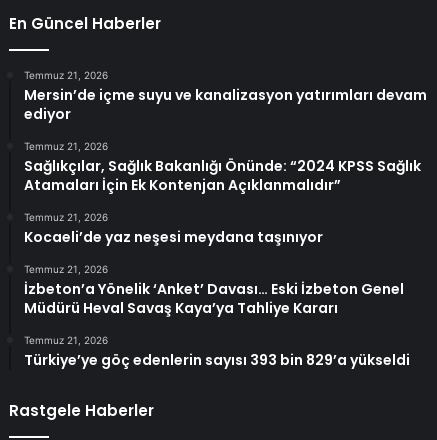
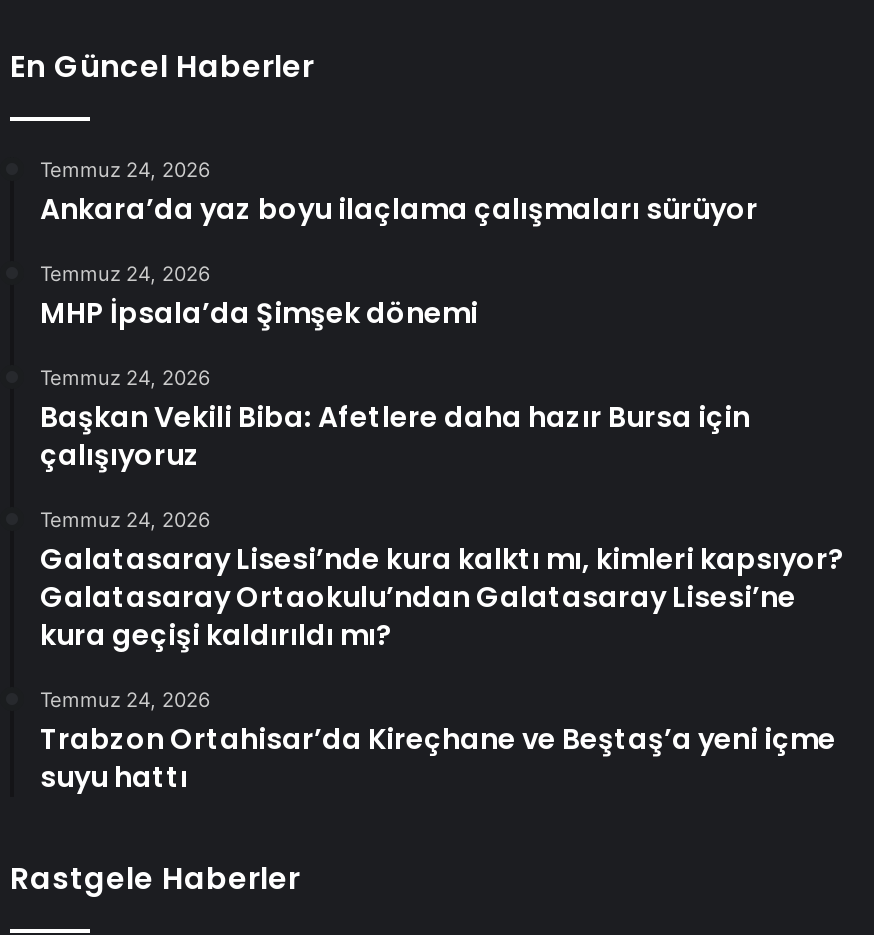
[24,68,427,123] Temmuz 21, 2026 | Mersin’de içme suyu ve kanalizasyon yatırımları devam | ediyor -> [40,156,758,228] Temmuz 24, 2026 | Ankara’da yaz boyu ilaçlama çalışmaları sürüyor
[24,139,421,194] Temmuz 21, 2026 | Sağlıkçılar, Sağlık Bakanlığı Önünde: “2024 KPSS Sağlık | Atamaları İçin Ek Kontenjan Açıklanmalıdır” -> [40,260,478,332] Temmuz 24, 2026 | MHP İpsala’da Şimşek dönemi
[24,210,323,246] Temmuz 21, 2026 | Kocaeli’de yaz neşesi meydana taşınıyor -> [40,364,750,474] Temmuz 24, 2026 | Başkan Vekili Biba: Afetlere daha hazır Bursa için | çalışıyoruz
[24,262,404,317] Temmuz 21, 2026 | İzbeton’a Yönelik ‘Anket’ Davası… Eski İzbeton Genel | Müdürü Heval Savaş Kaya’ya Tahliye Kararı -> [40,506,844,654] Temmuz 24, 2026 | Galatasaray Lisesi’nde kura kalktı mı, kimleri kapsıyor? | Galatasaray Ortaokulu’ndan Galatasaray Lisesi’ne | kura geçişi kaldırıldı mı?
[24,333,410,369] Temmuz 21, 2026 | Türkiye’ye göç edenlerin sayısı 393 bin 829’a yükseldi -> [40,686,836,796] Temmuz 24, 2026 | Trabzon Ortahisar’da Kireçhane ve Beştaş’a yeni içme | suyu hattı

